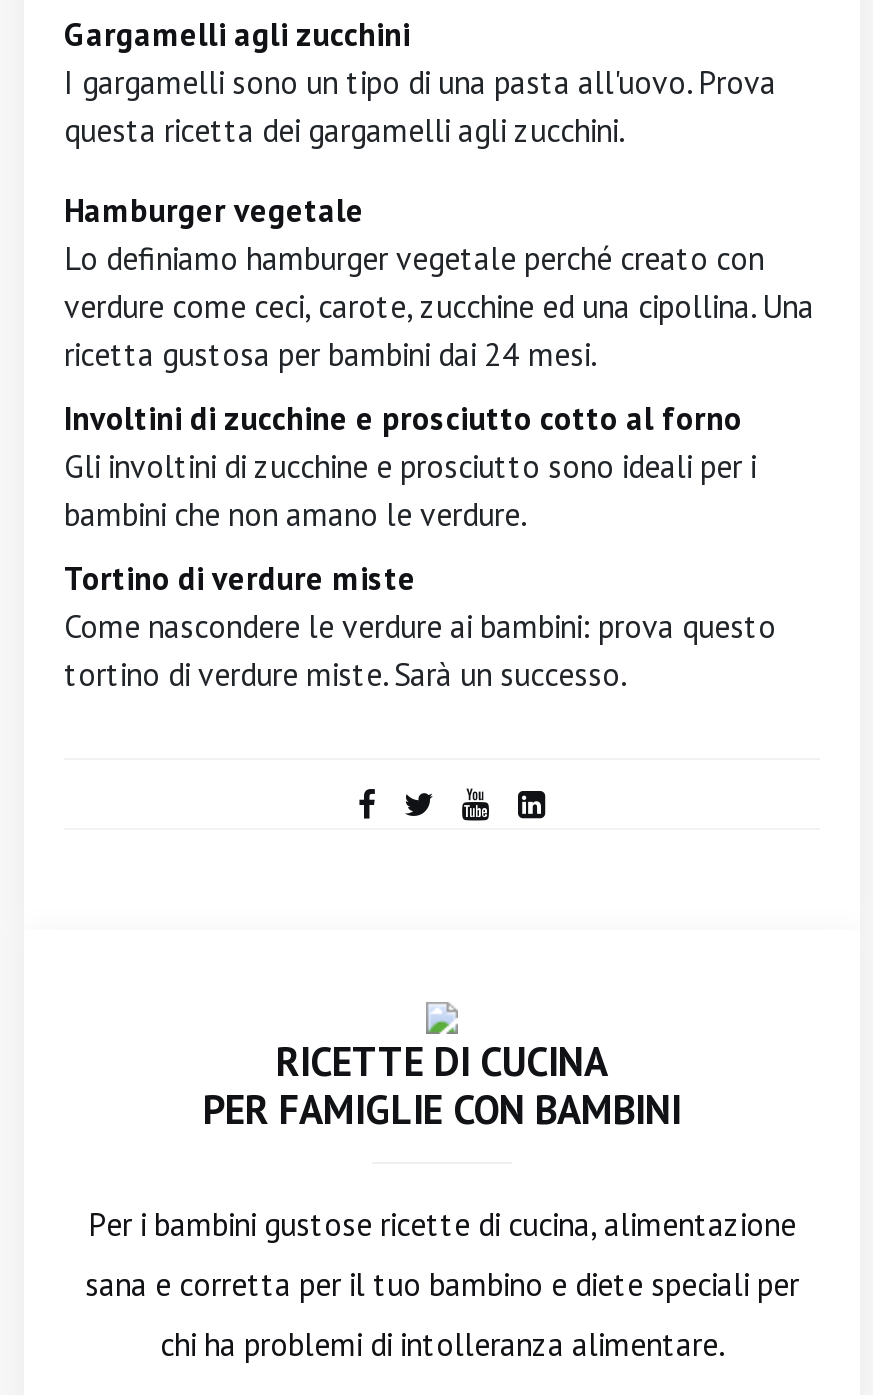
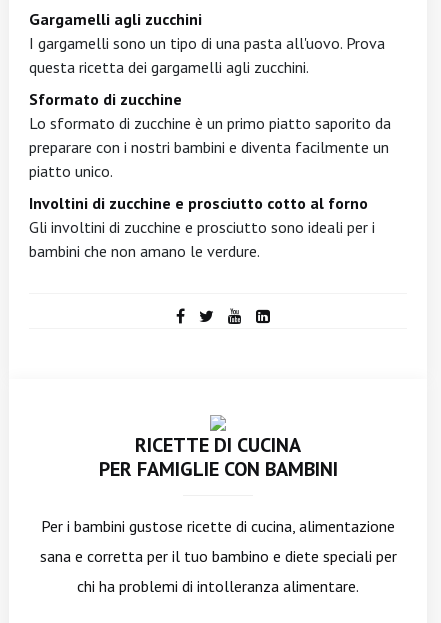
[64,190,814,374] Hamburger vegetale | Lo definiamo hamburger vegetale perché creato con | verdure come ceci, carote, zucchine ed una cipollina. Una | ricetta gustosa per bambini dai 24 mesi. -> [29,89,391,181] Sformato di zucchine | Lo sformato di zucchine è un primo piatto saporito da | preparare con i nostri bambini e diventa facilmente un | piatto unico.
[64,558,776,694] Tortino di verdure miste | Come nascondere le verdure ai bambini: prova questo | tortino di verdure miste. Sarà un successo. -> none

